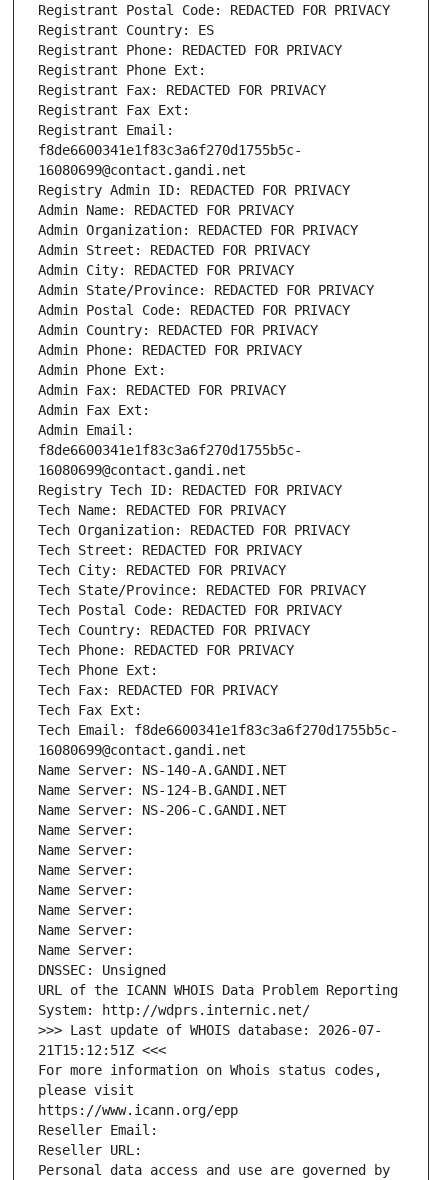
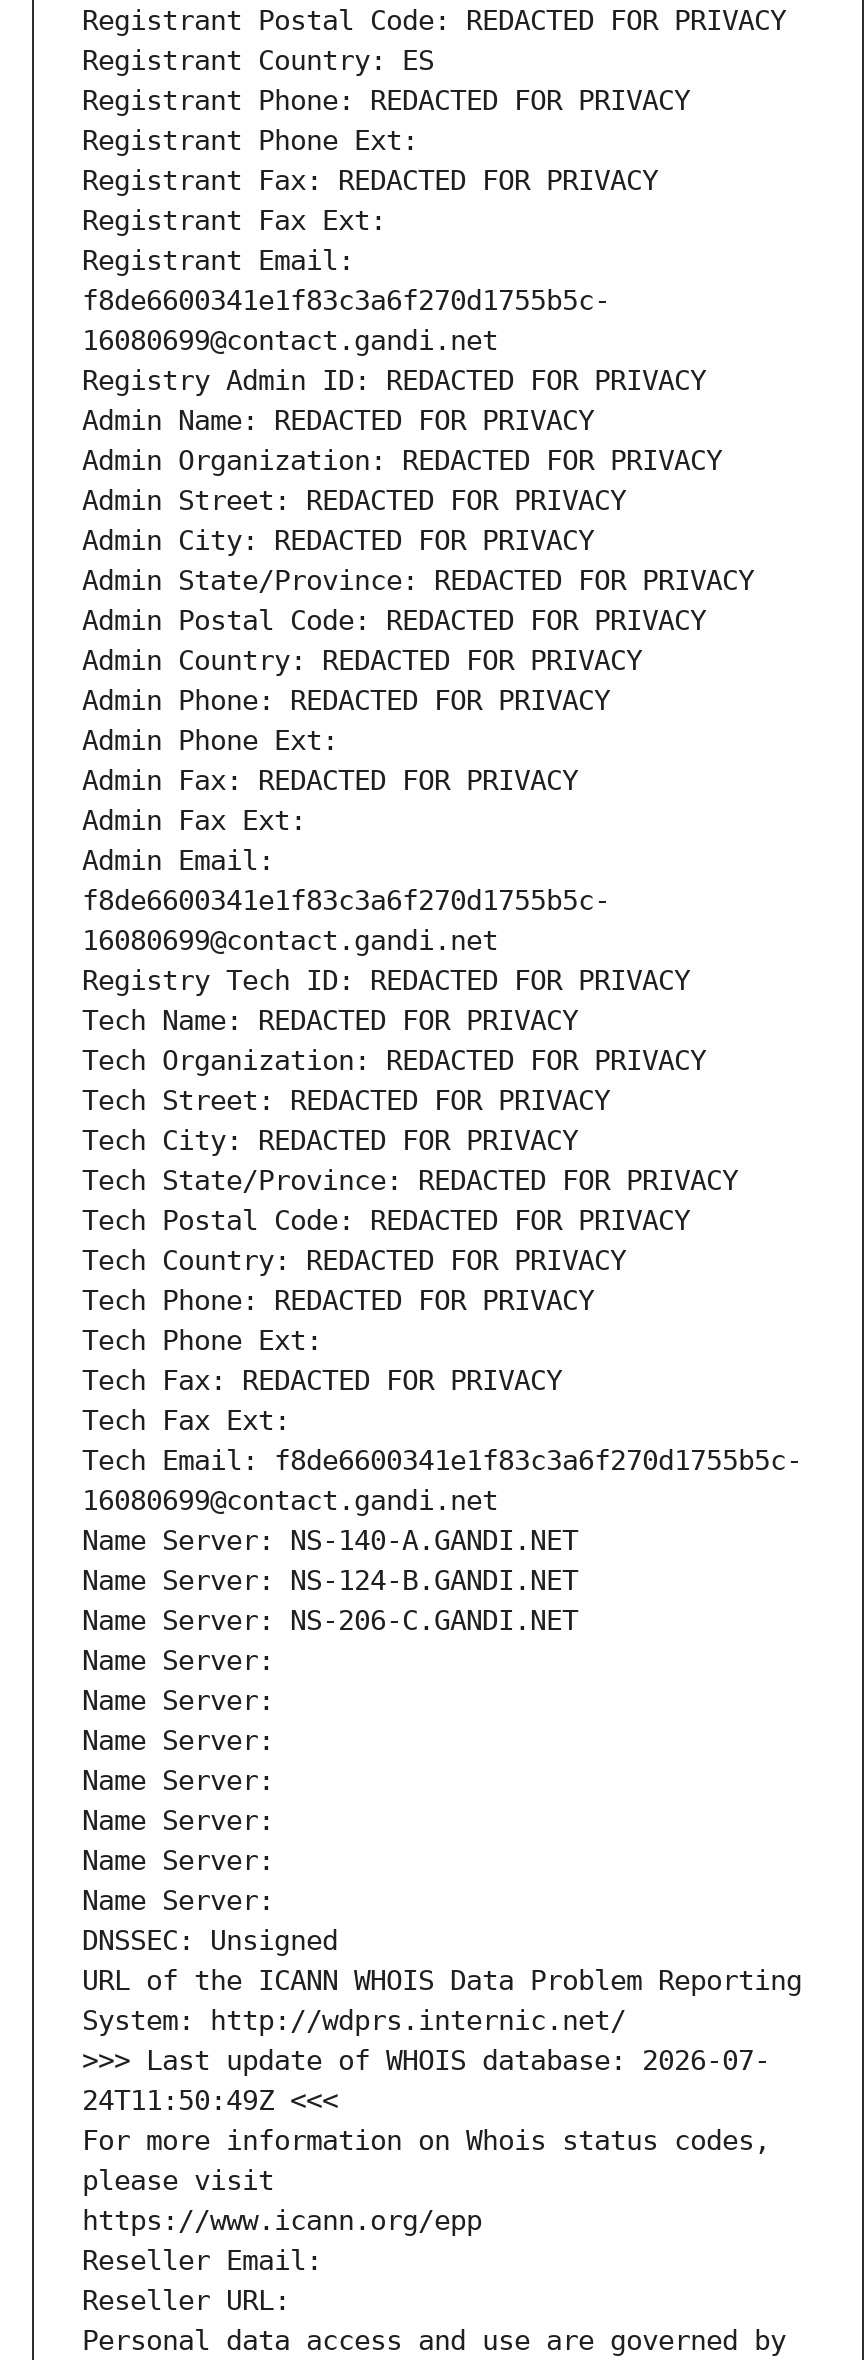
[38,1042,166,1058] 21T15:12:51Z <<< -> [82,2085,338,2117] 24T11:50:49Z <<<

